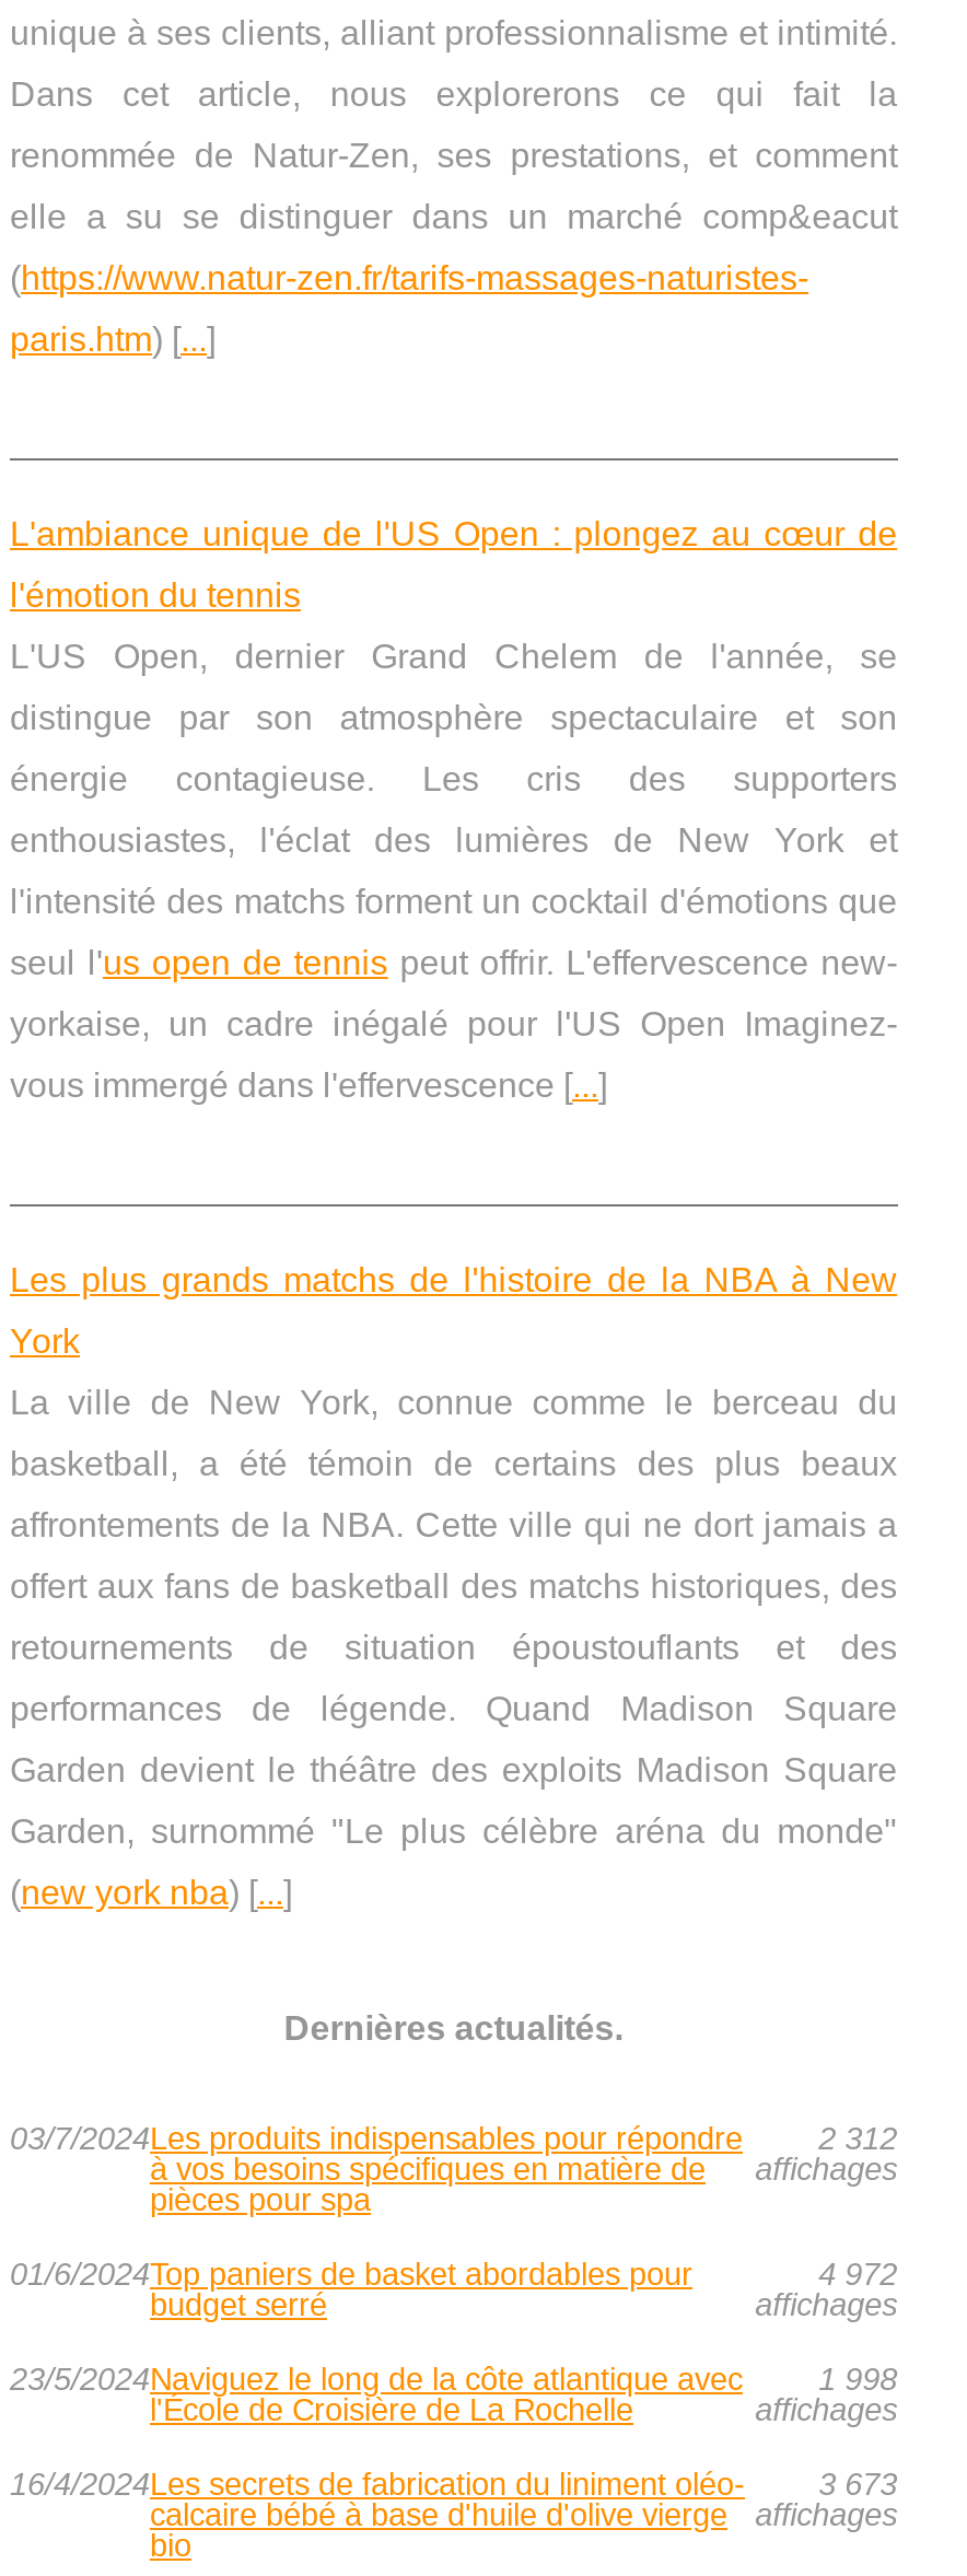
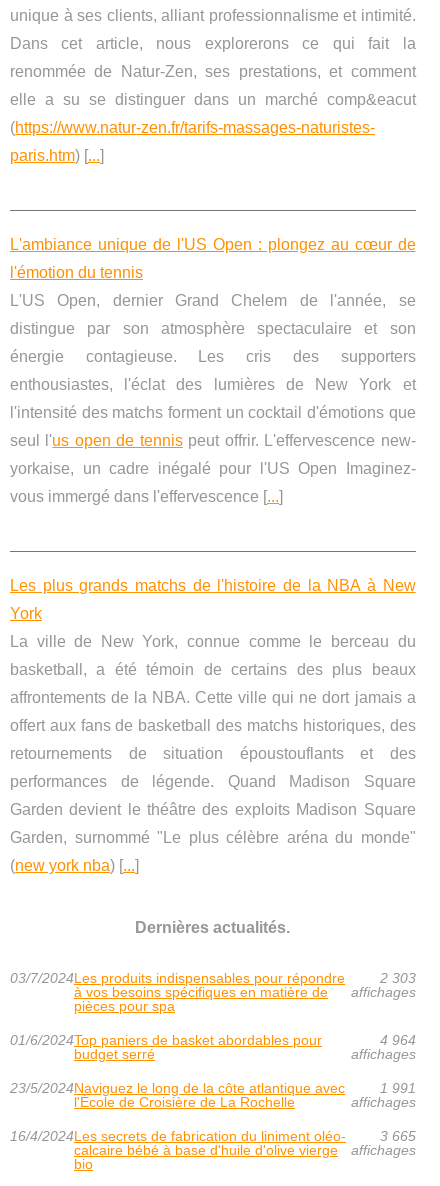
[818,2122,897,2157] 2 312 -> [380,970,416,986] 2 303
[818,2257,897,2292] 4 972 -> [380,1032,416,1048] 4 964
[818,2362,897,2397] 1 998 -> [380,1080,416,1096] 1 991
[818,2467,897,2502] 3 673 -> [380,1128,416,1144] 3 665

